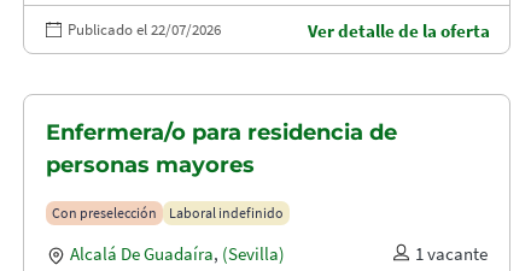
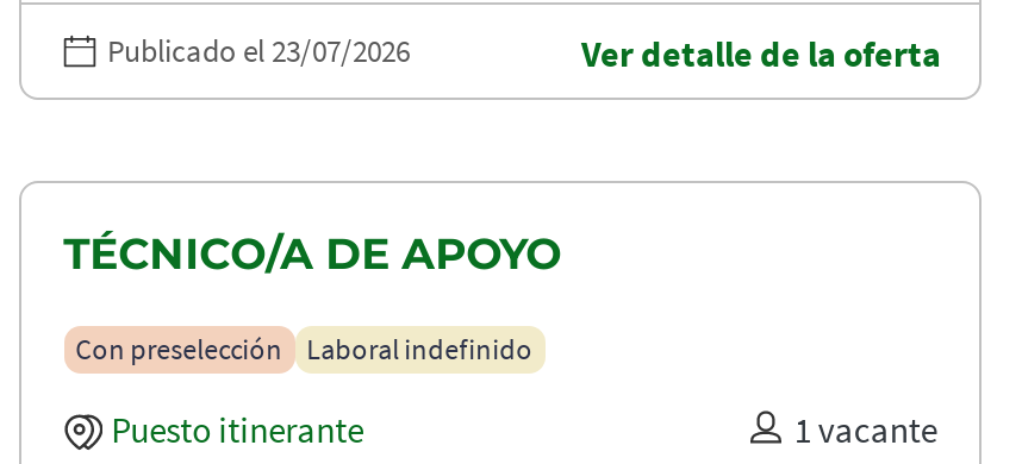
[68,19,221,39] Publicado el 22/07/2026 -> [107,31,410,72] Publicado el 23/07/2026
[45,119,397,178] Enfermera/o para residencia de | personas mayores -> [63,229,561,281] TÉCNICO/A DE APOYO
[70,242,284,264] Alcalá De Guadaíra, (Sevilla) -> [111,407,364,452] Puesto itinerante

